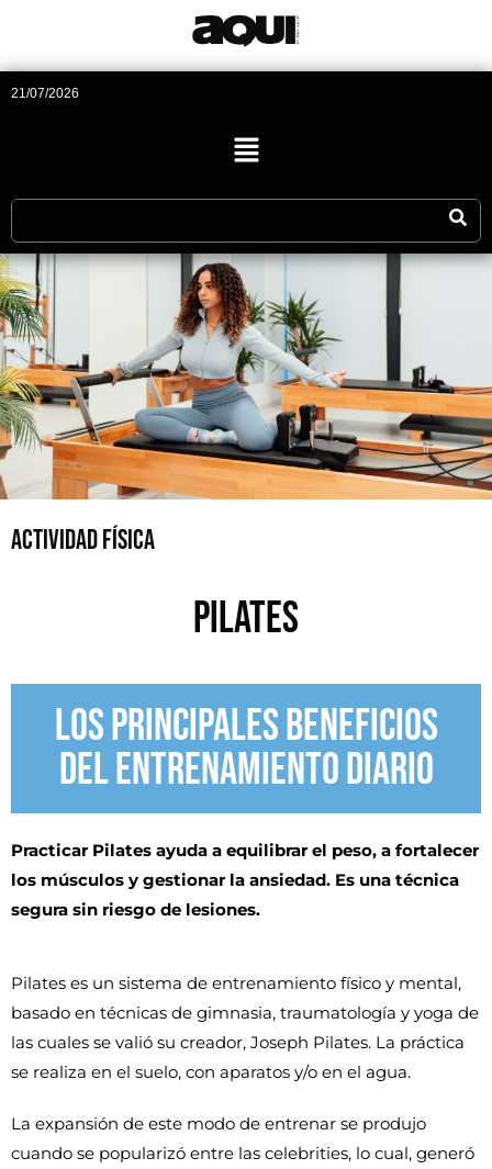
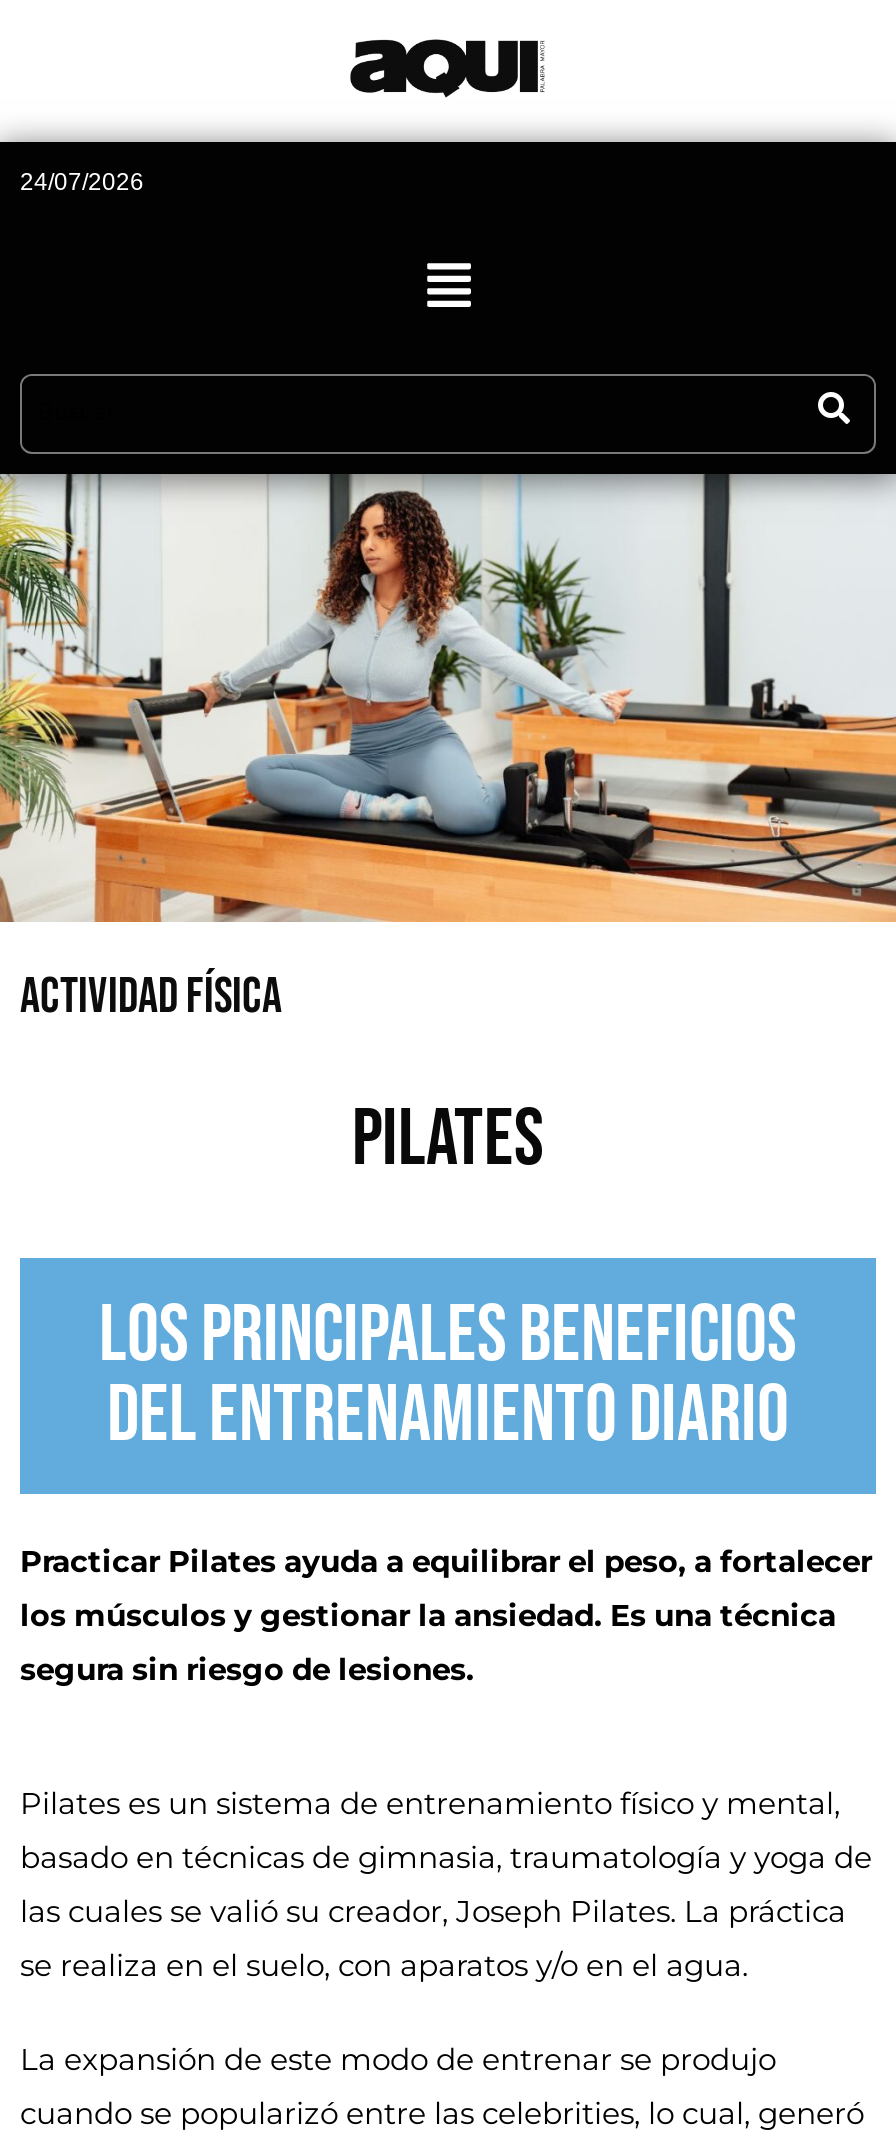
[11,86,79,101] 21/07/2026 -> [20,169,144,197] 24/07/2026

